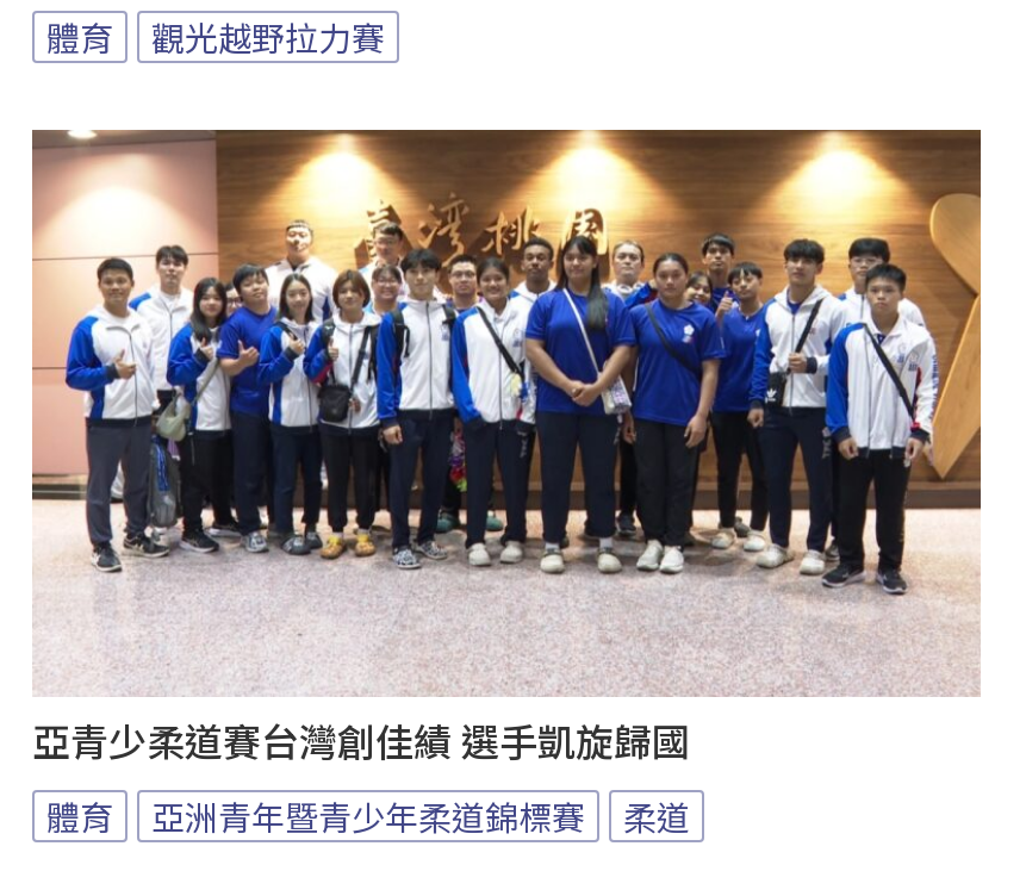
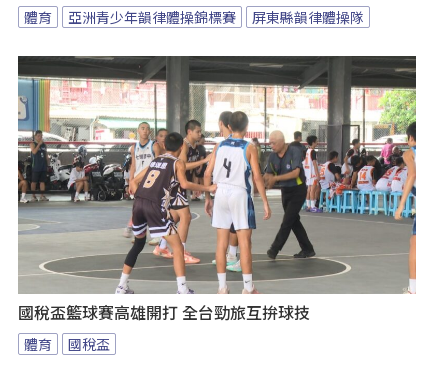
[151,12,385,60] 觀光越野拉力賽 -> [68,7,364,27] 亞洲青少年韻律體操錦標賽 | 屏東縣韻律體操隊
[30,127,983,767] [image] | 亞青少柔道賽台灣創佳績 選手凱旋歸國 -> [17,55,417,323] [image] | 國稅盃籃球賽高雄開打 全台勁旅互拚球技
[151,793,690,841] 亞洲青年暨青少年柔道錦標賽 | 柔道 -> [68,334,110,354] 國稅盃

